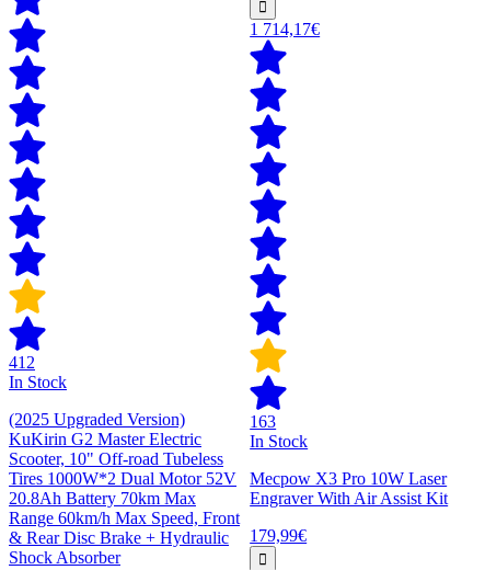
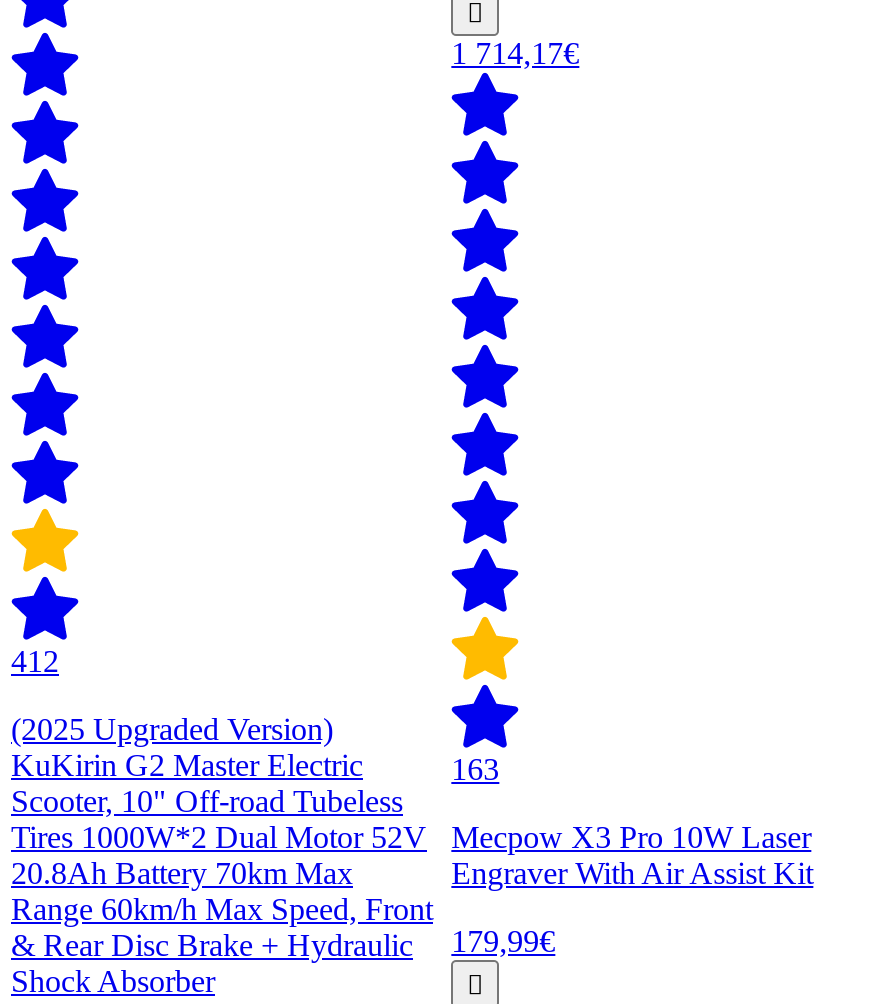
[9,373,67,391] In Stock -> none
[250,432,308,450] In Stock -> none

